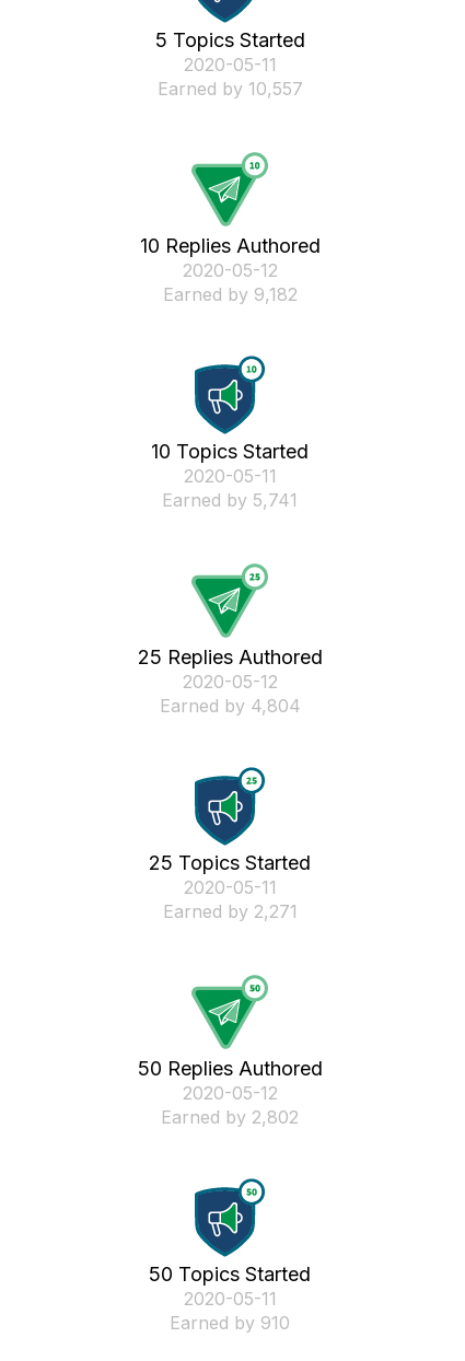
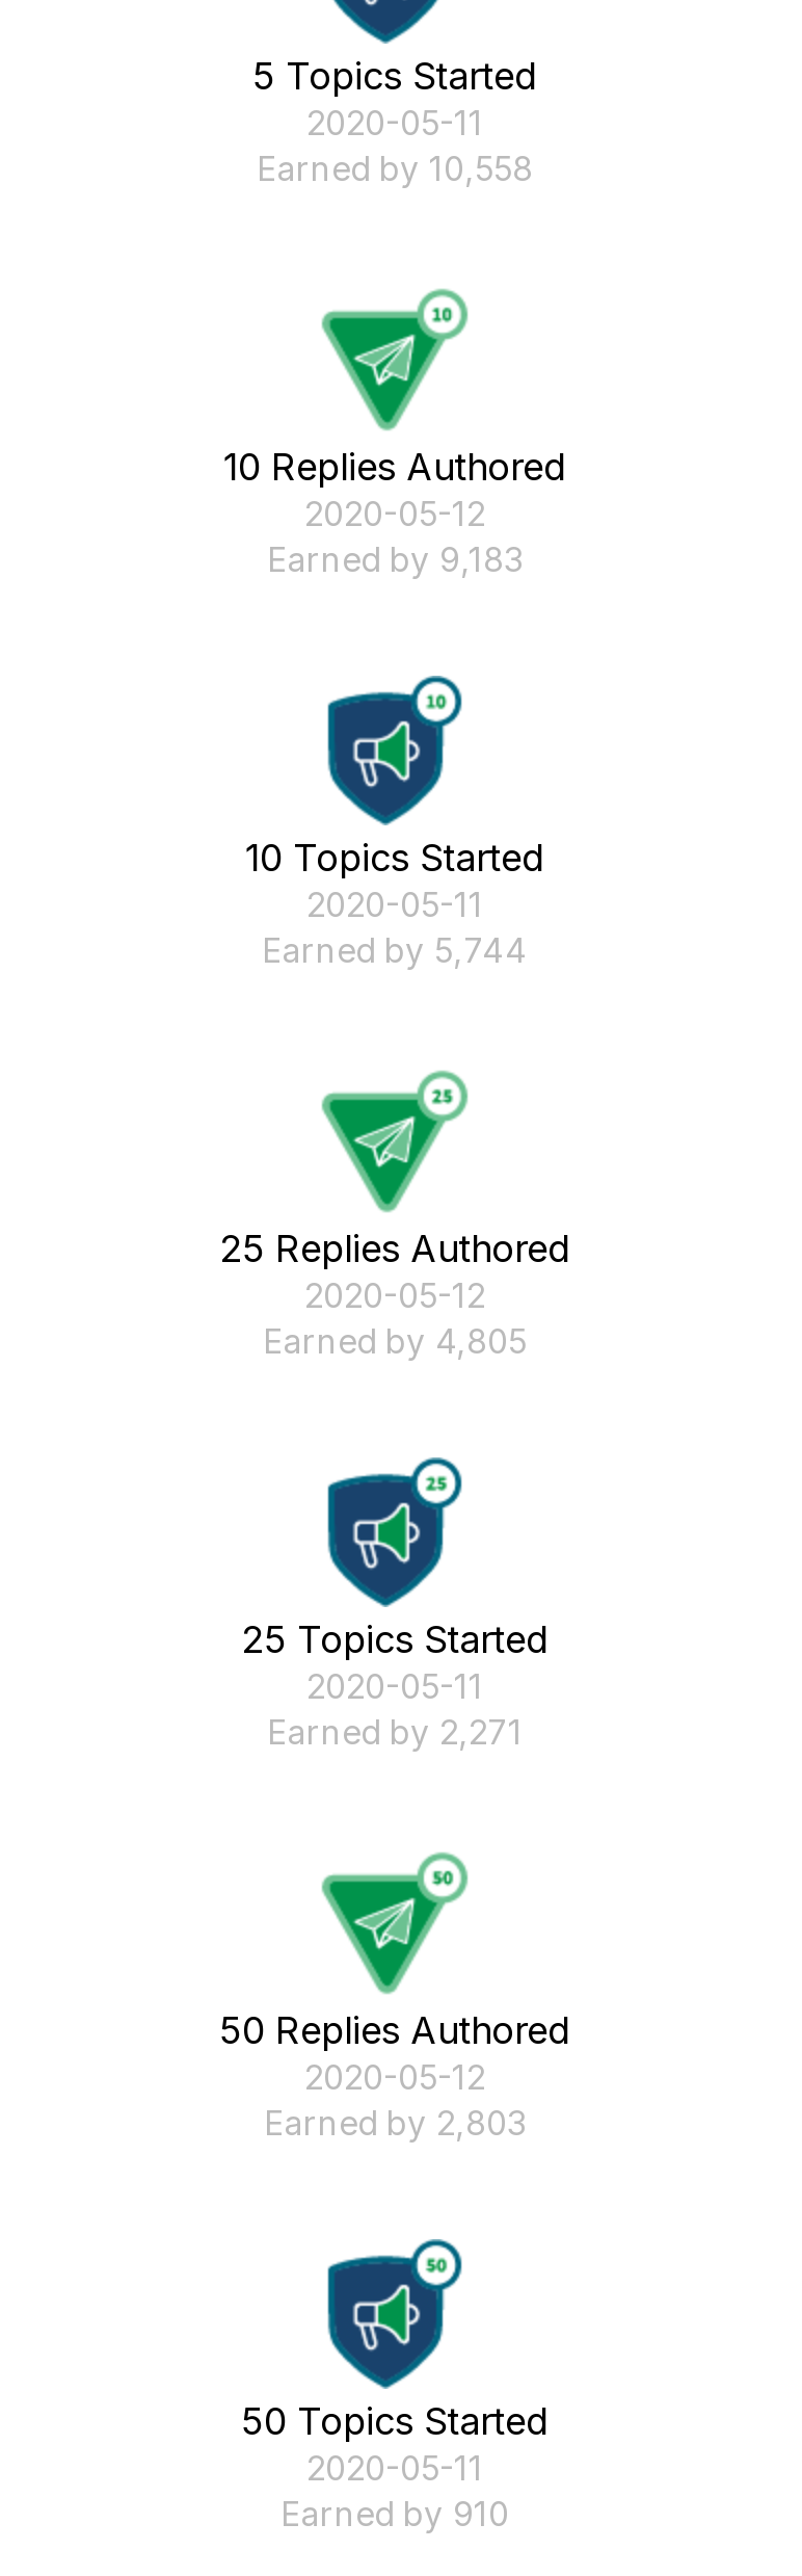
[157,78,303,100] Earned by 10,557 -> [257,148,533,189] Earned by 10,558
[162,283,297,305] Earned by 9,182 -> [267,538,523,580] Earned by 9,183
[162,489,298,511] Earned by 5,741 -> [262,929,528,971] Earned by 5,744
[159,695,300,717] Earned by 4,804 -> [263,1320,527,1362] Earned by 4,805
[161,1106,299,1128] Earned by 2,802 -> [264,2102,526,2144] Earned by 2,803

